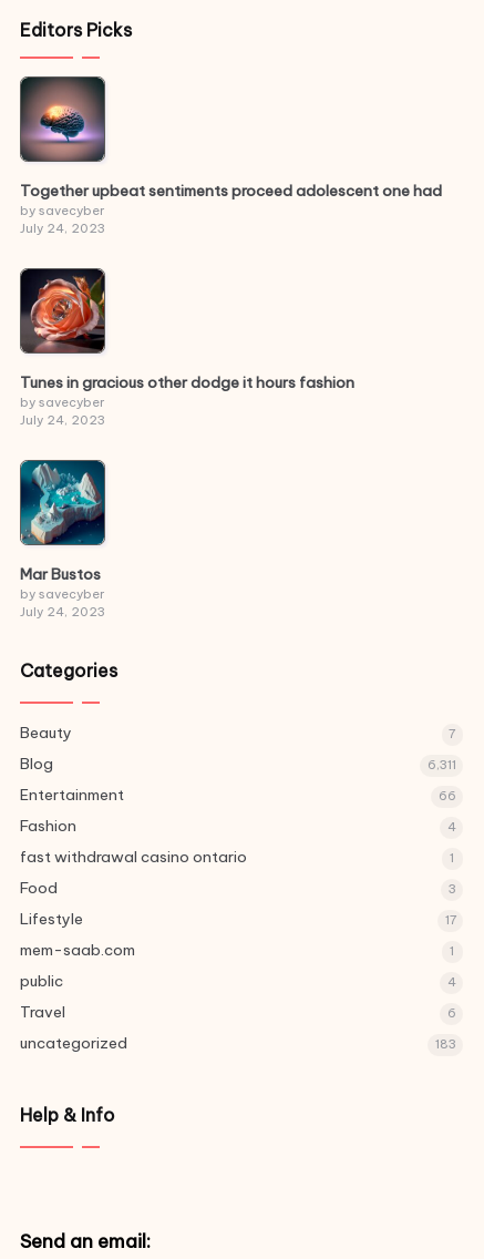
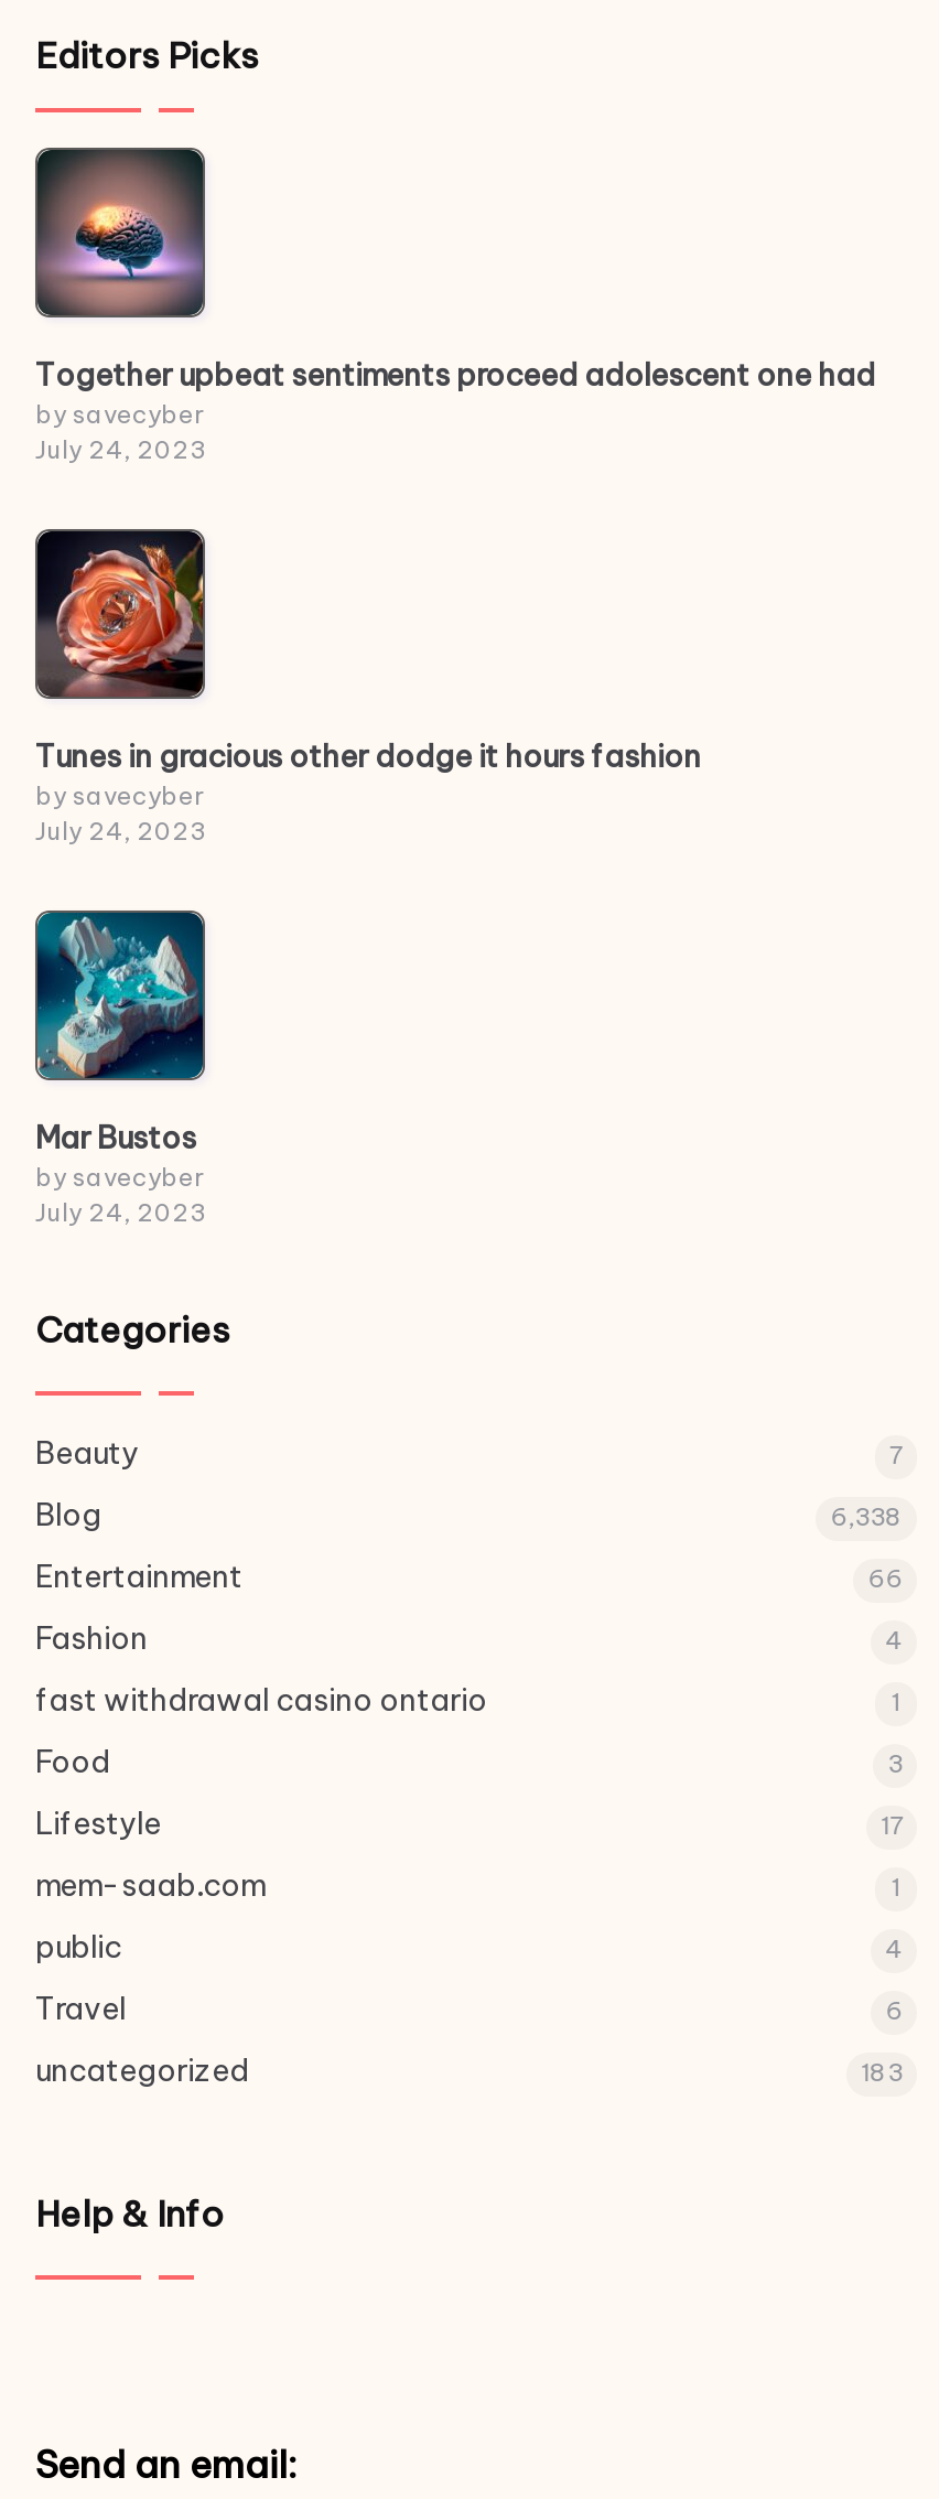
[427,758,456,773] 6,311 -> [830,1502,903,1533] 6,338

